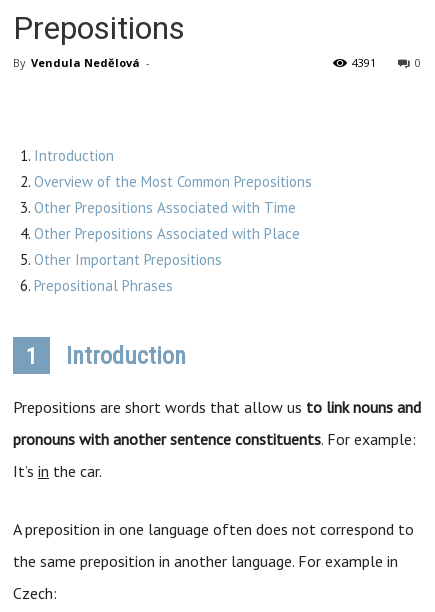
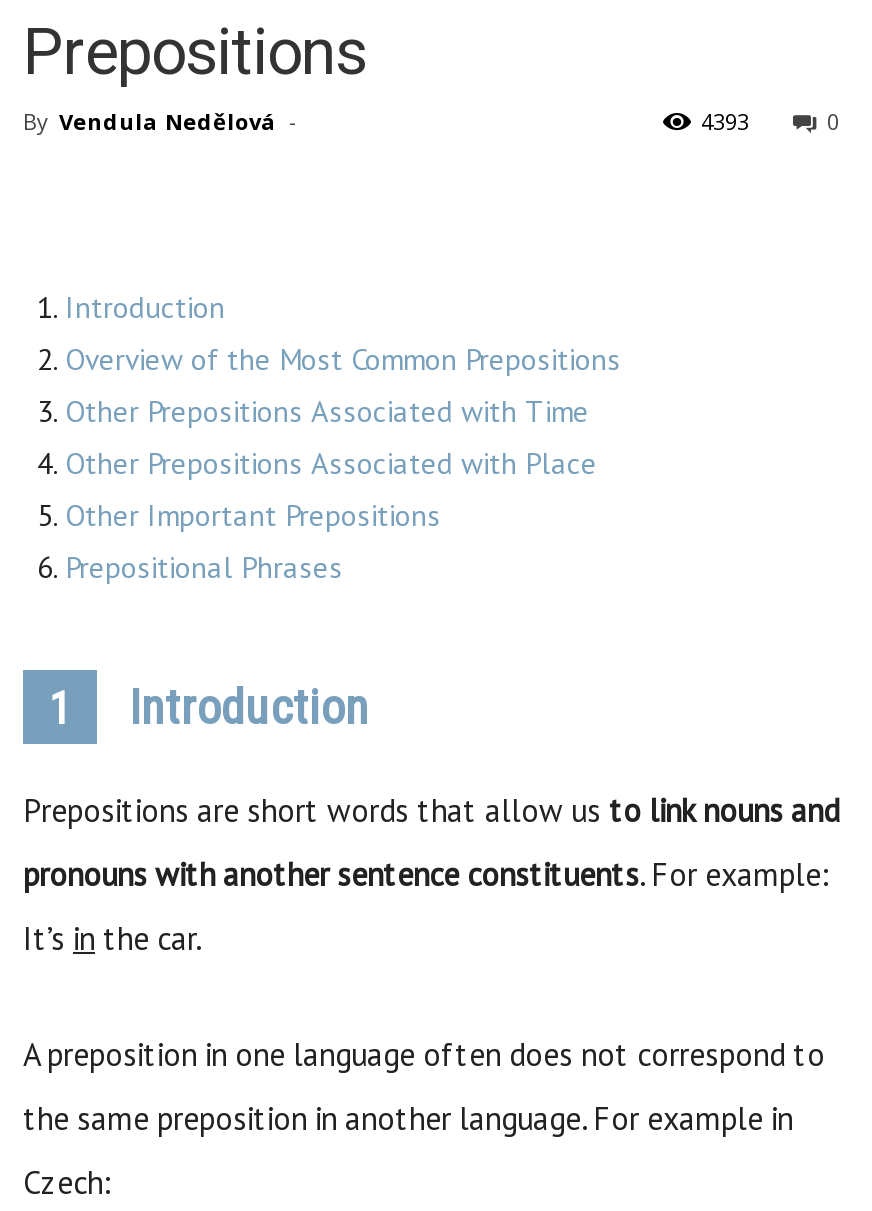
[352,55,376,70] 4391 -> [701,106,749,136] 4393

